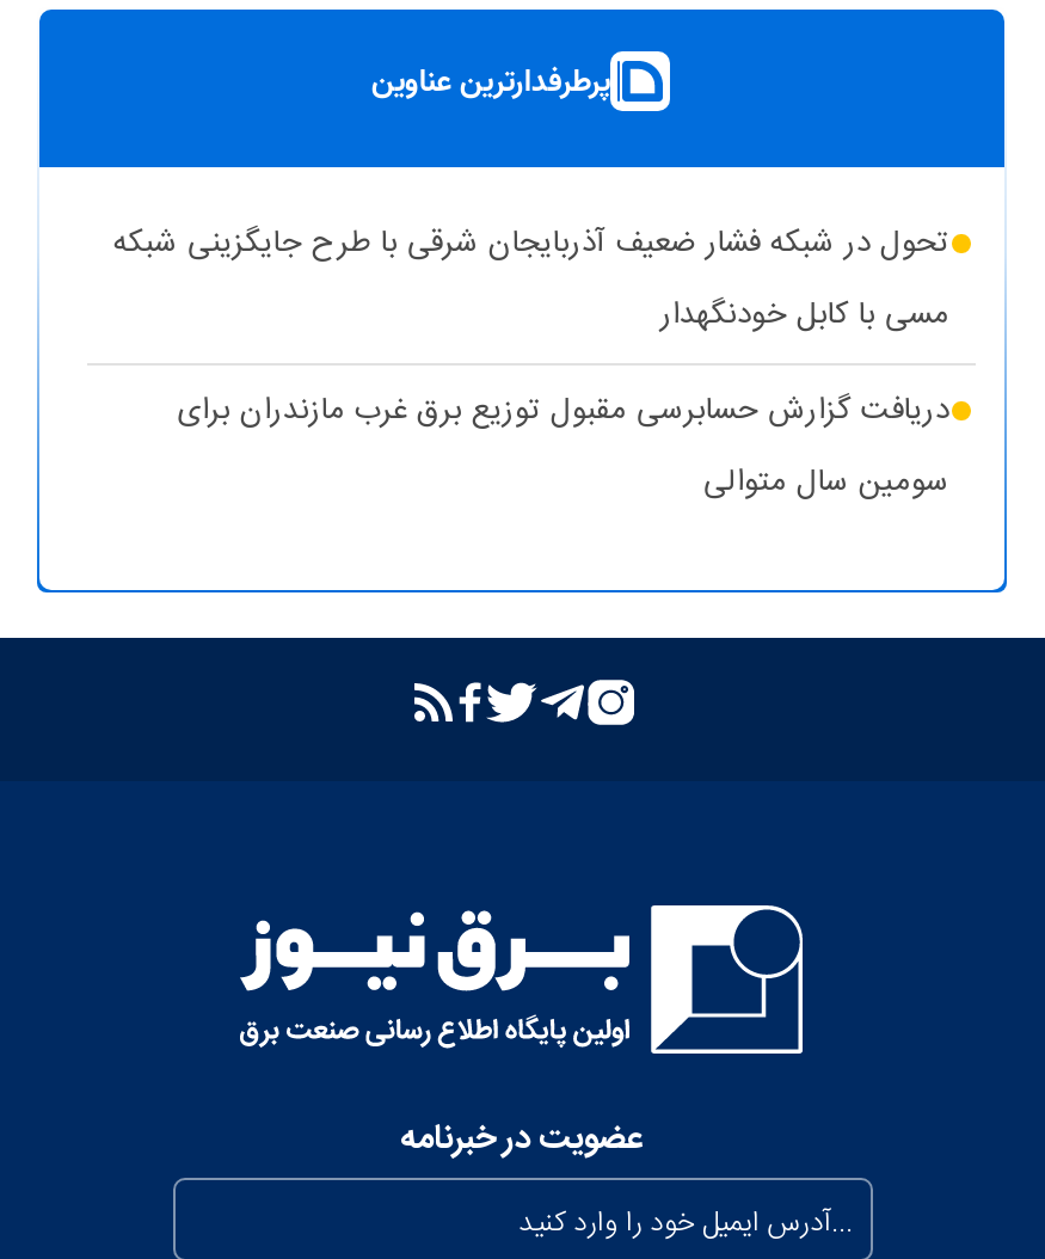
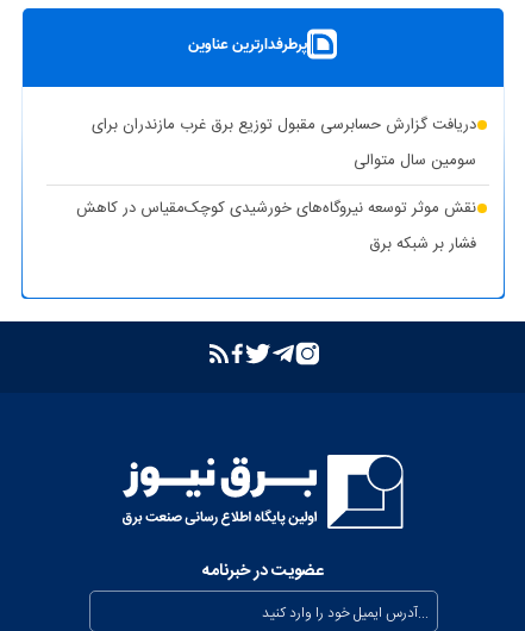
[113,216,949,341] تحول در شبکه فشار ضعیف آذربایجان شرقی با طرح جایگزینی شبکه | مسی با کابل خودنگهدار -> none
moved [178,384,949,508] -> [92,111,476,173]: دریافت گزارش حسابرسی مقبول توزیع برق غرب مازندران برای | سومین سال متوالی
none -> [76,195,476,257] نقش موثر توسعه نیروگاه‌های خورشیدی کوچک‌مقیاس در کاهش | فشار بر شبکه برق

